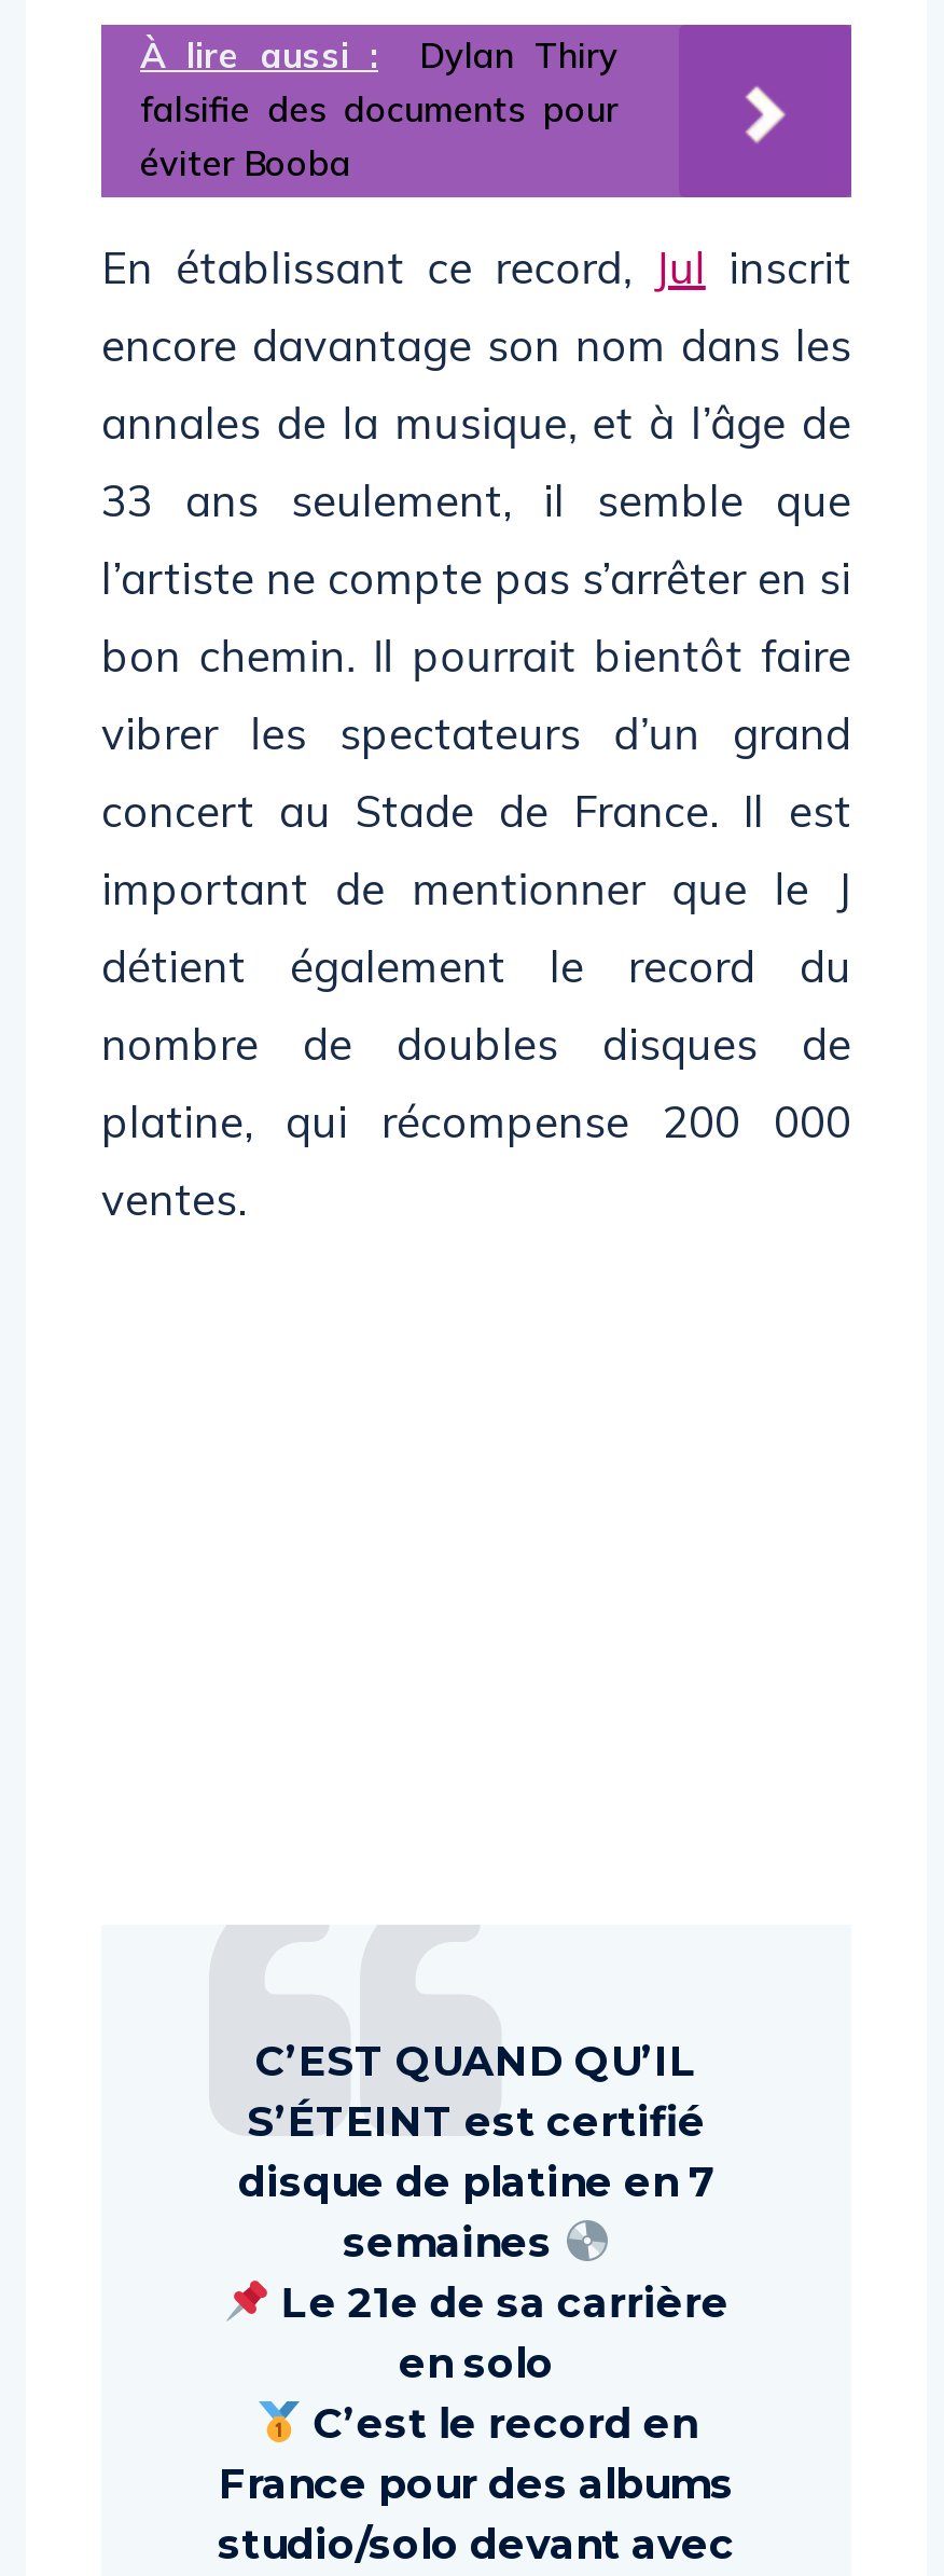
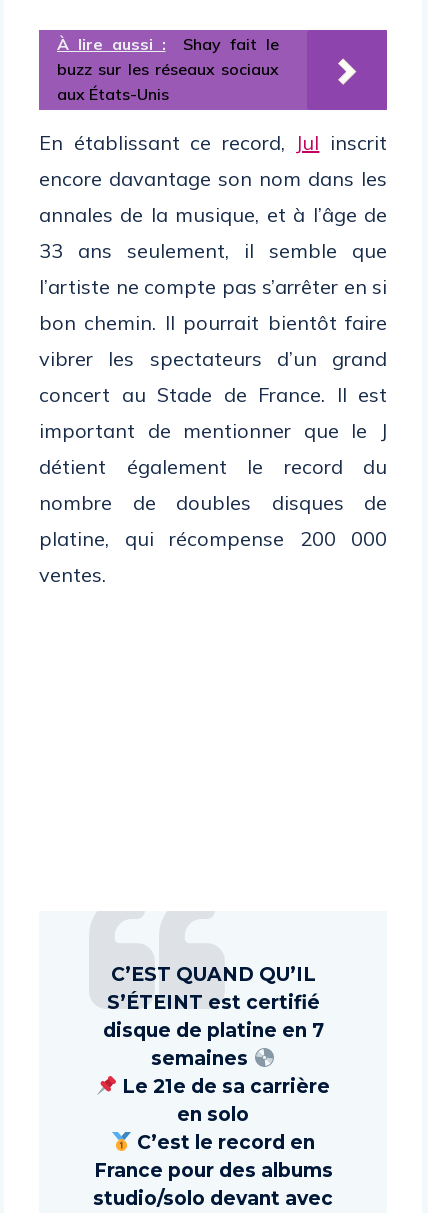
[140,35,619,185] Dylan Thiry | falsifie des documents pour | éviter Booba -> [57,34,279,104] Shay fait le | buzz sur les réseaux sociaux | aux États-Unis

